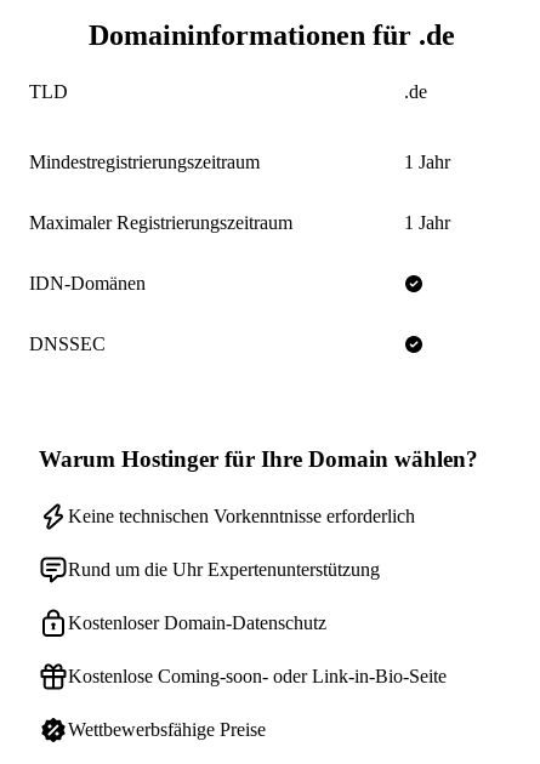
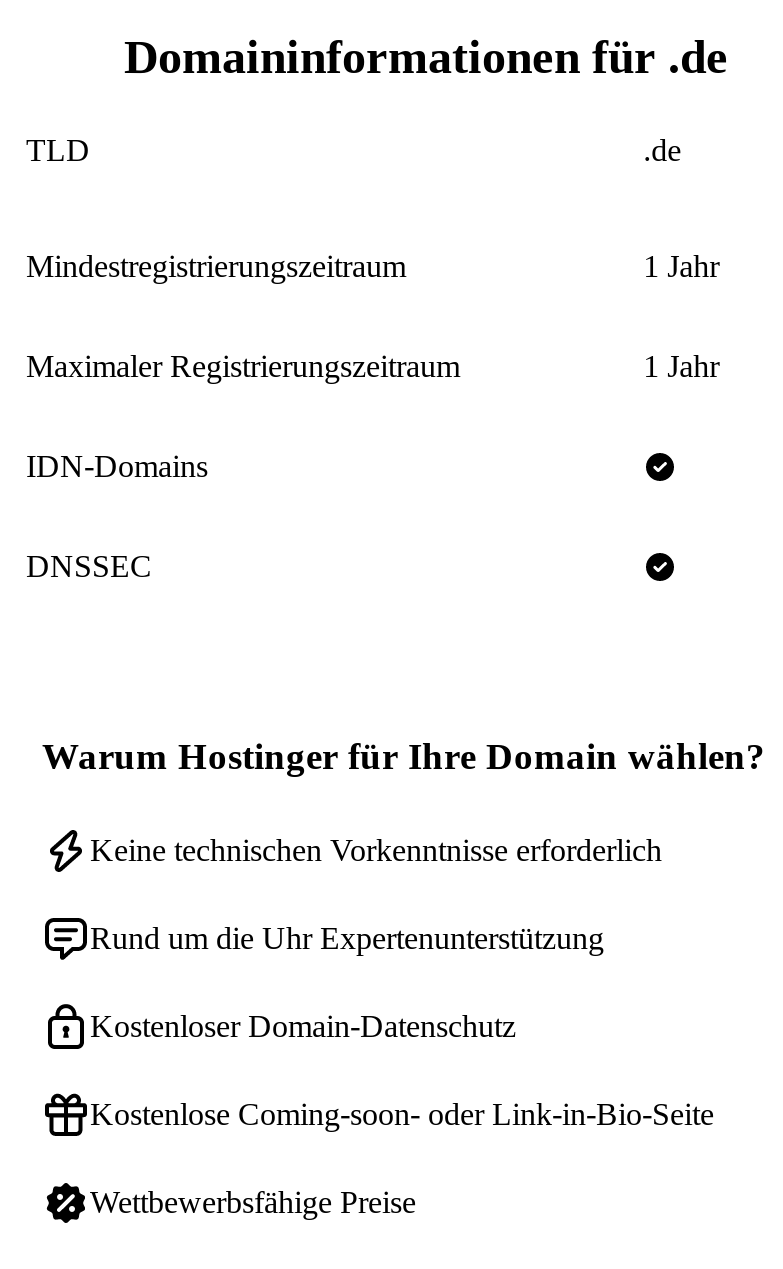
[29,273,146,293] IDN-Domänen -> [26,449,208,483] IDN-Domains

